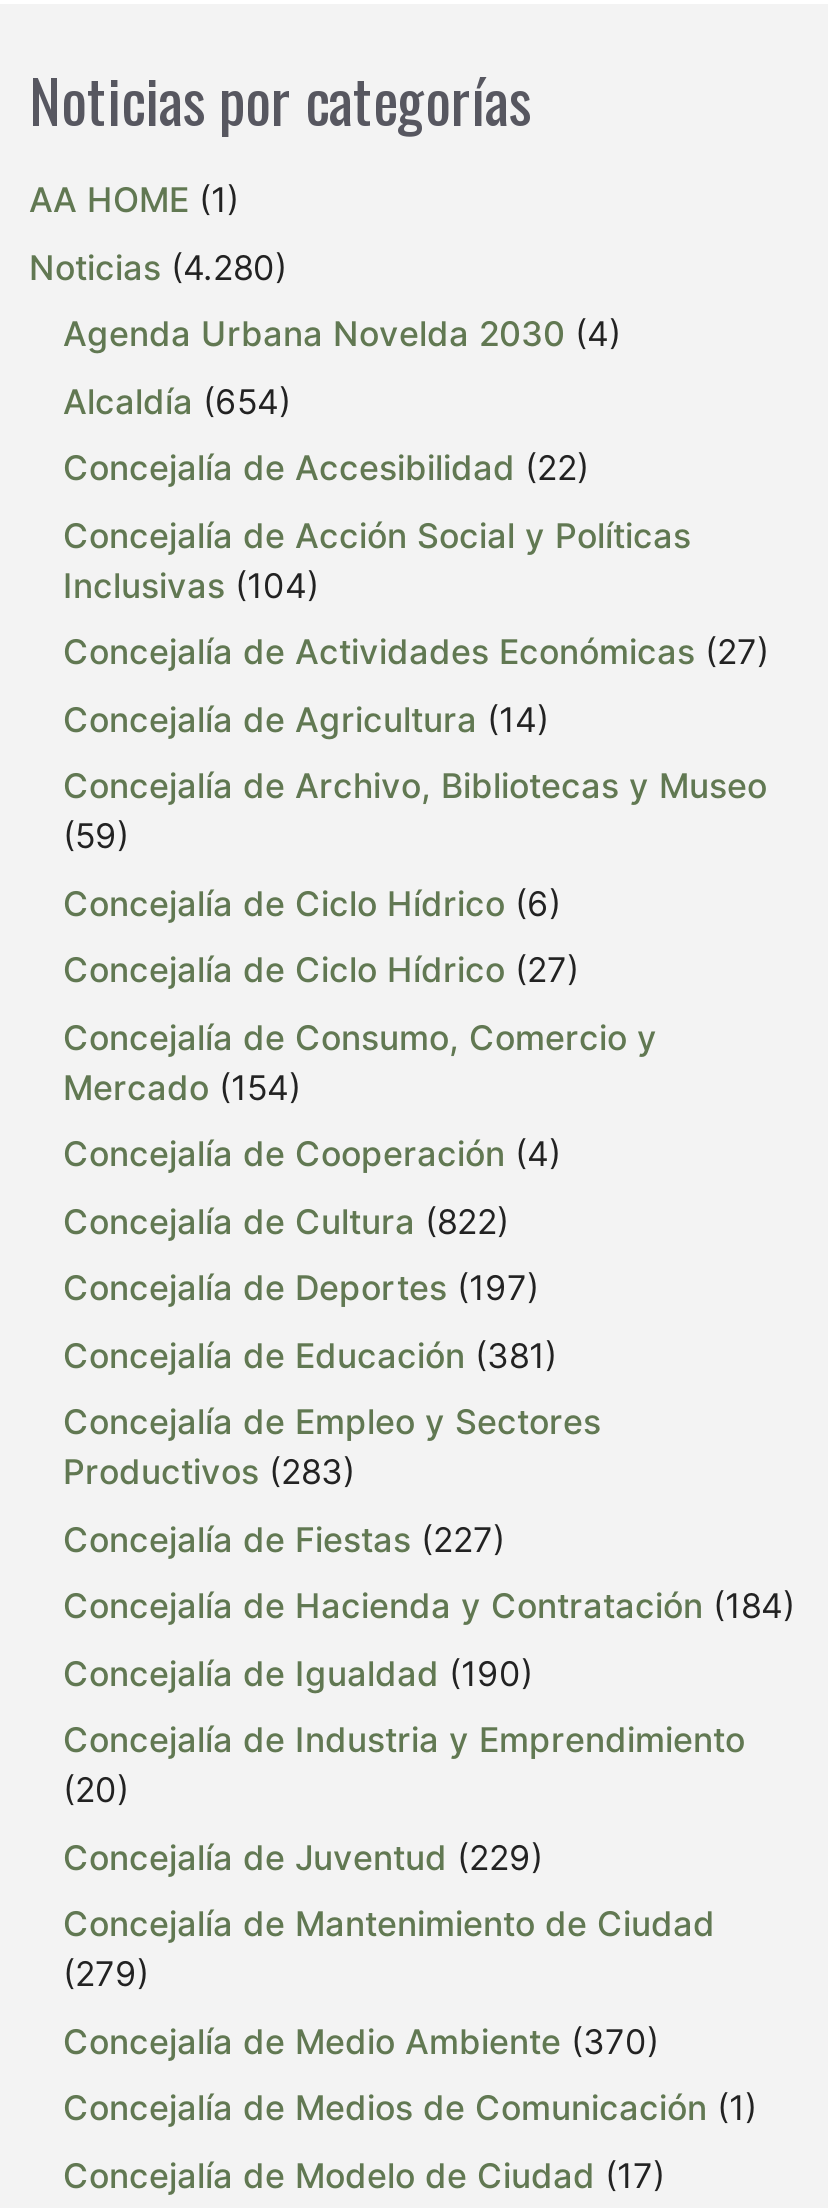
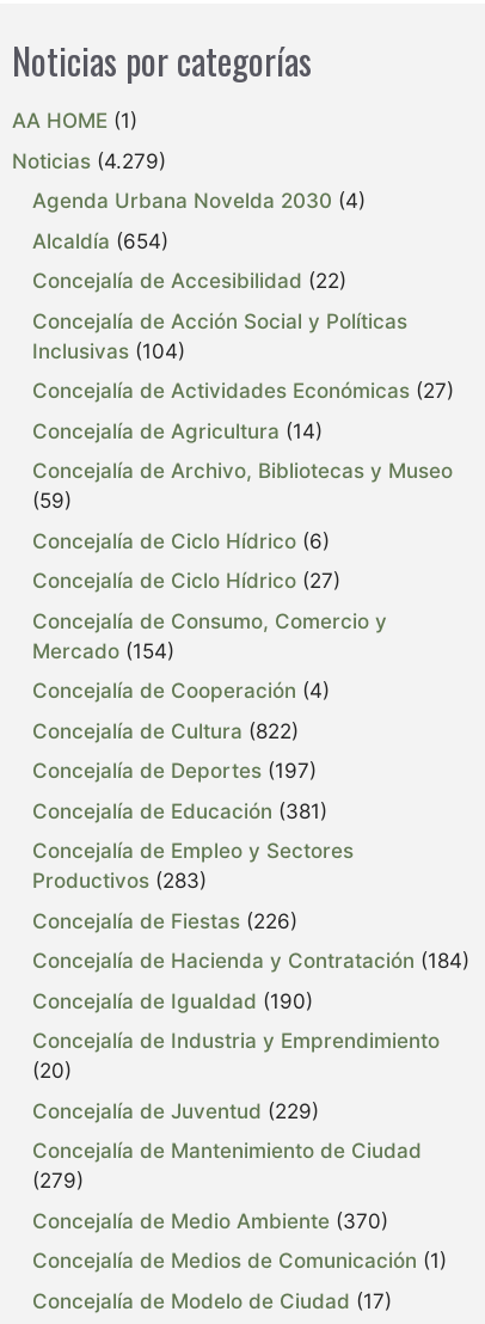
[29,248,287,288] Noticias (4.280) -> [12,149,166,173] Noticias (4.279)
[63,1520,505,1560] Concejalía de Fiestas (227) -> [32,909,297,933] Concejalía de Fiestas (226)

